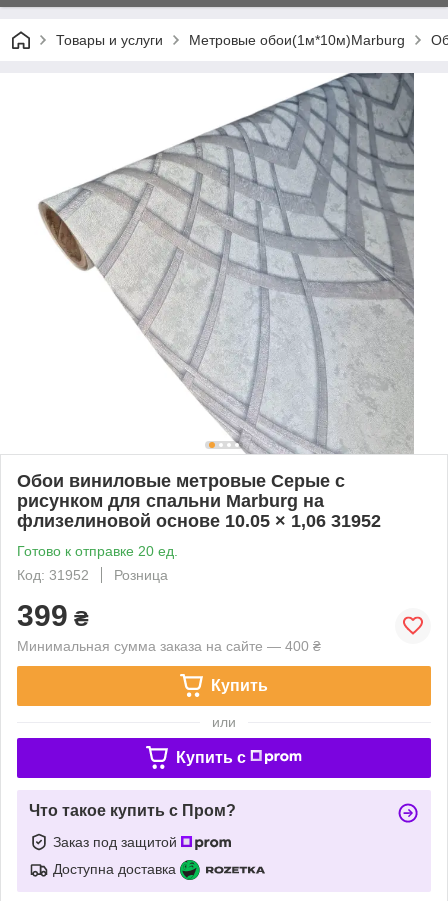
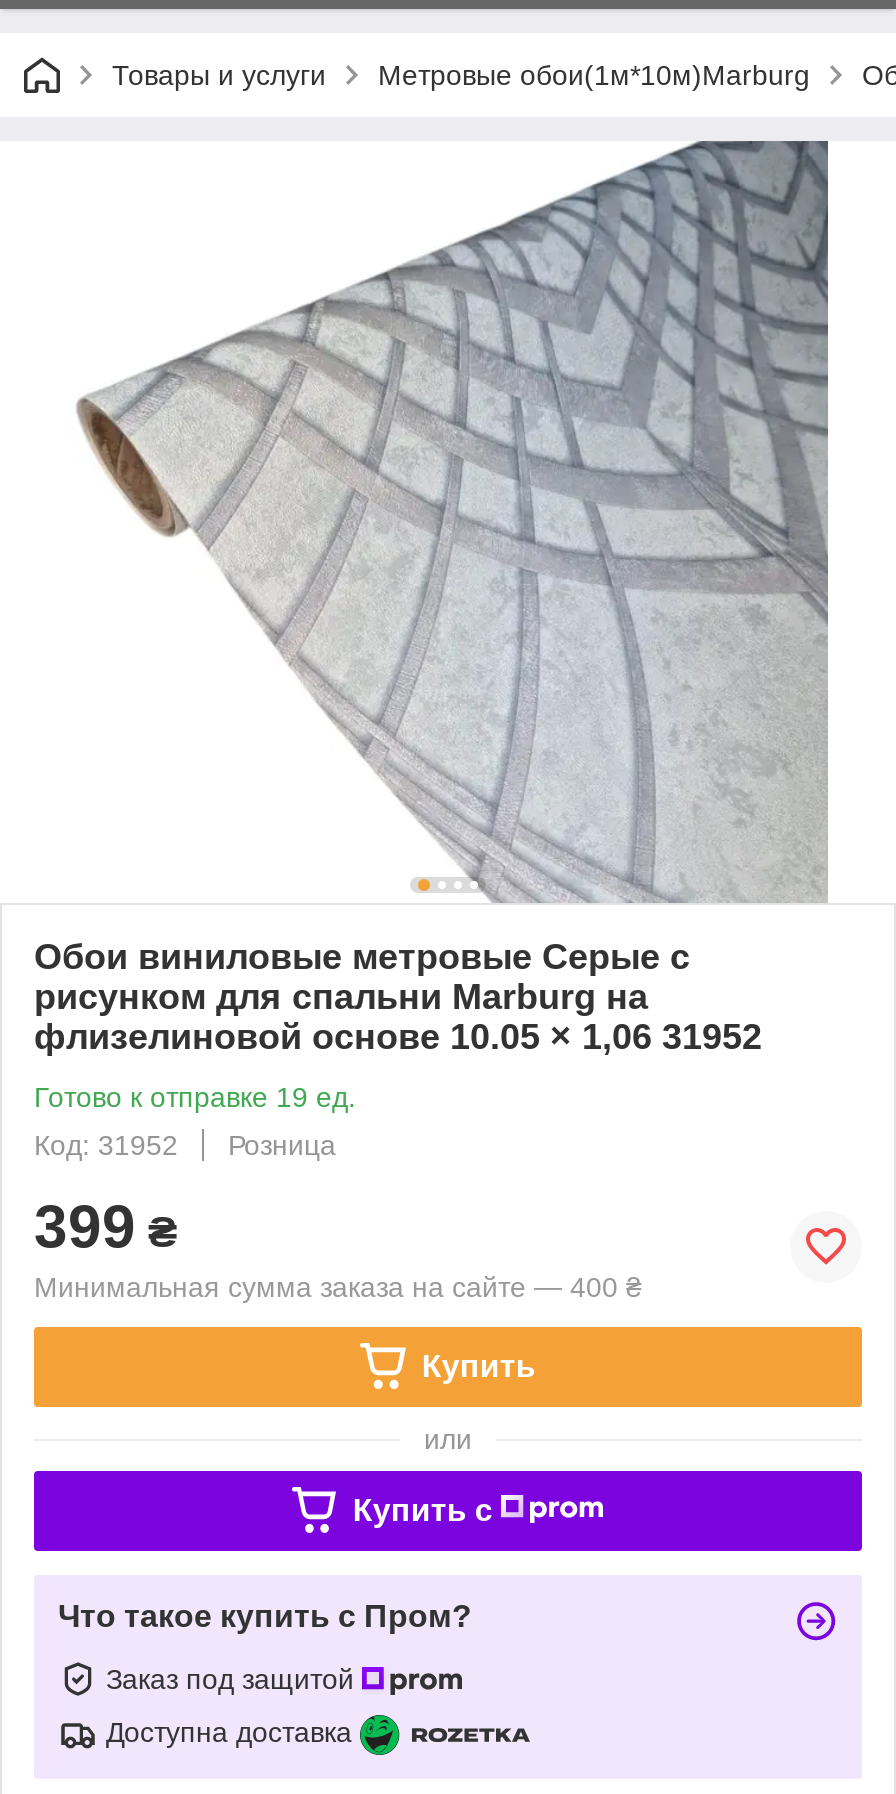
[17,543,178,559] Готово к отправке 20 ед. -> [34,1081,356,1113] Готово к отправке 19 ед.

